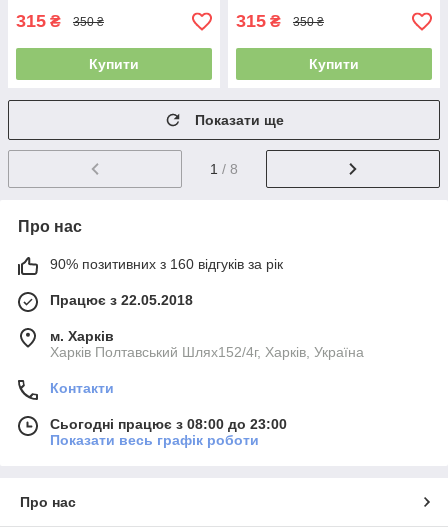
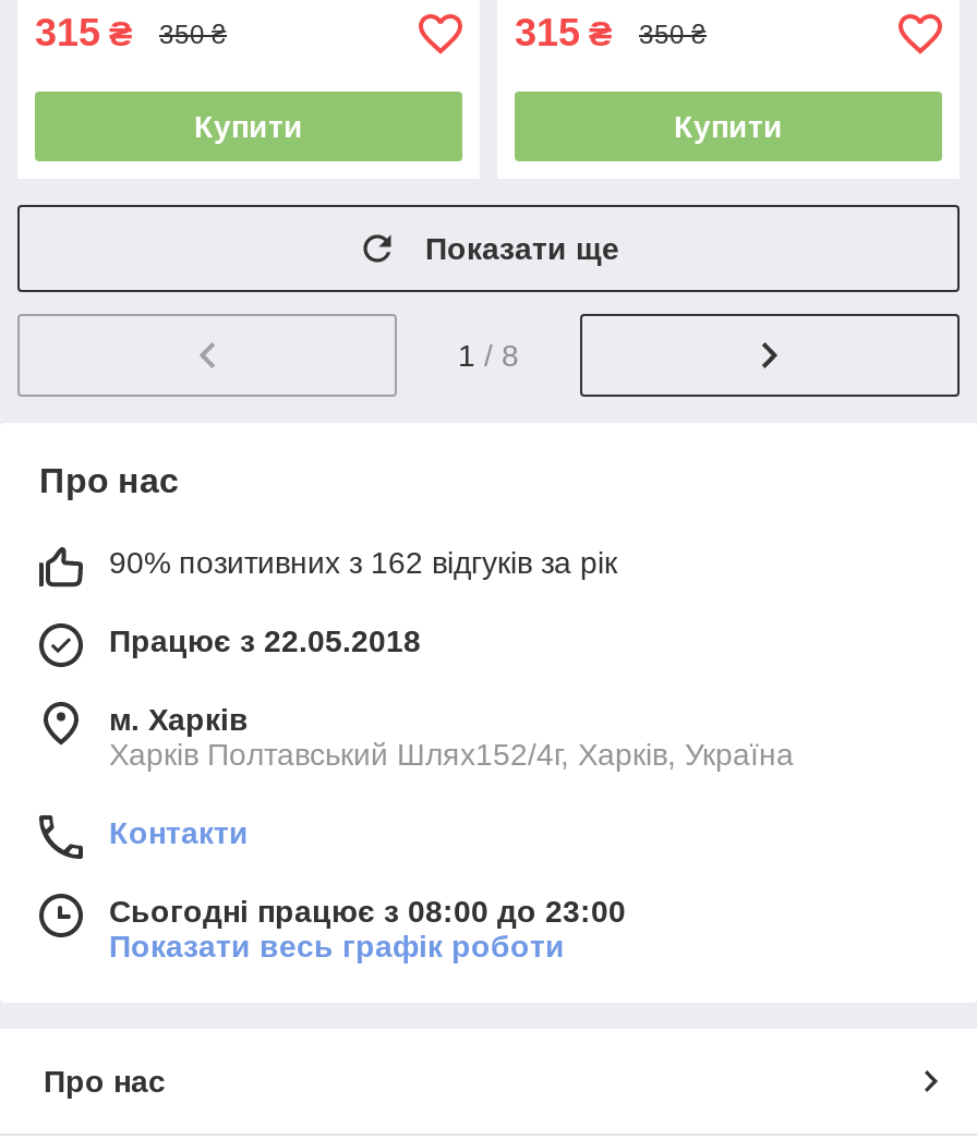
[50,256,283,272] 90% позитивних з 160 відгуків за рік -> [109,545,617,580] 90% позитивних з 162 відгуків за рік

